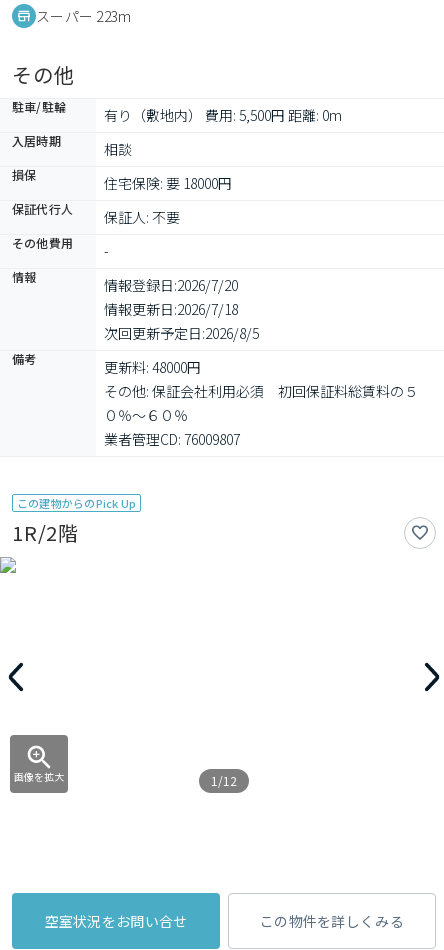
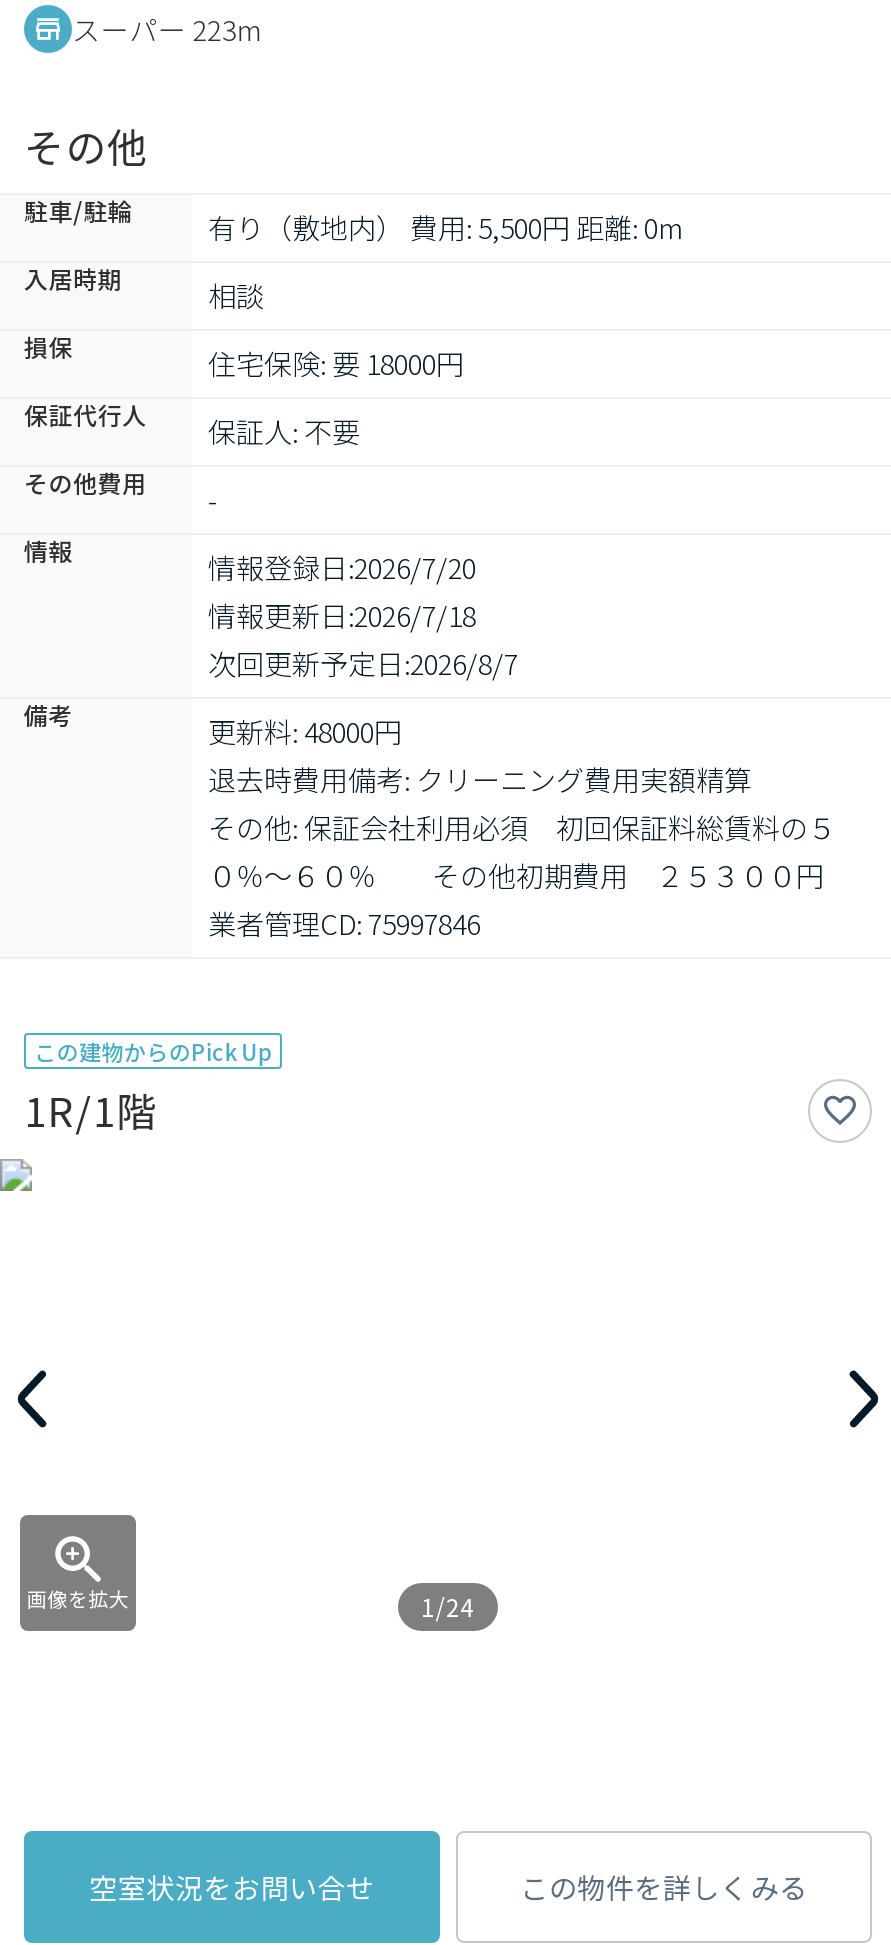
[104,323,259,343] 次回更新予定日: 2026/8/5 -> [208,643,518,683] 次回更新予定日: 2026/8/7
none -> [208,759,752,799] 退去時費用備考: クリーニング費用実額精算
[104,405,240,449] ０％～６０％ | 業者管理CD: 76009807 -> [208,855,824,943] ０％～６０％ その他初期費用 ２５３００円 | 業者管理CD: 75997846
[12,518,79,547] 1R/2階 -> [24,1081,158,1139] 1R/1階
[210,772,237,789] 1/12 -> [421,1589,475,1623] 1/24

